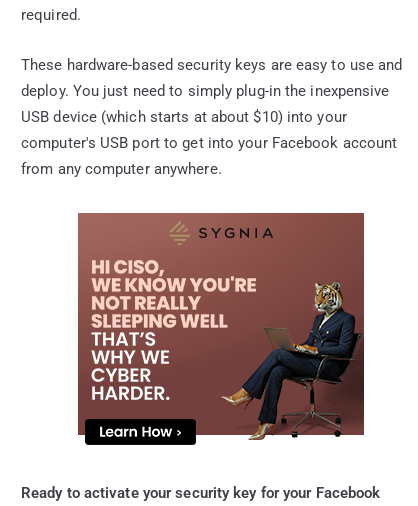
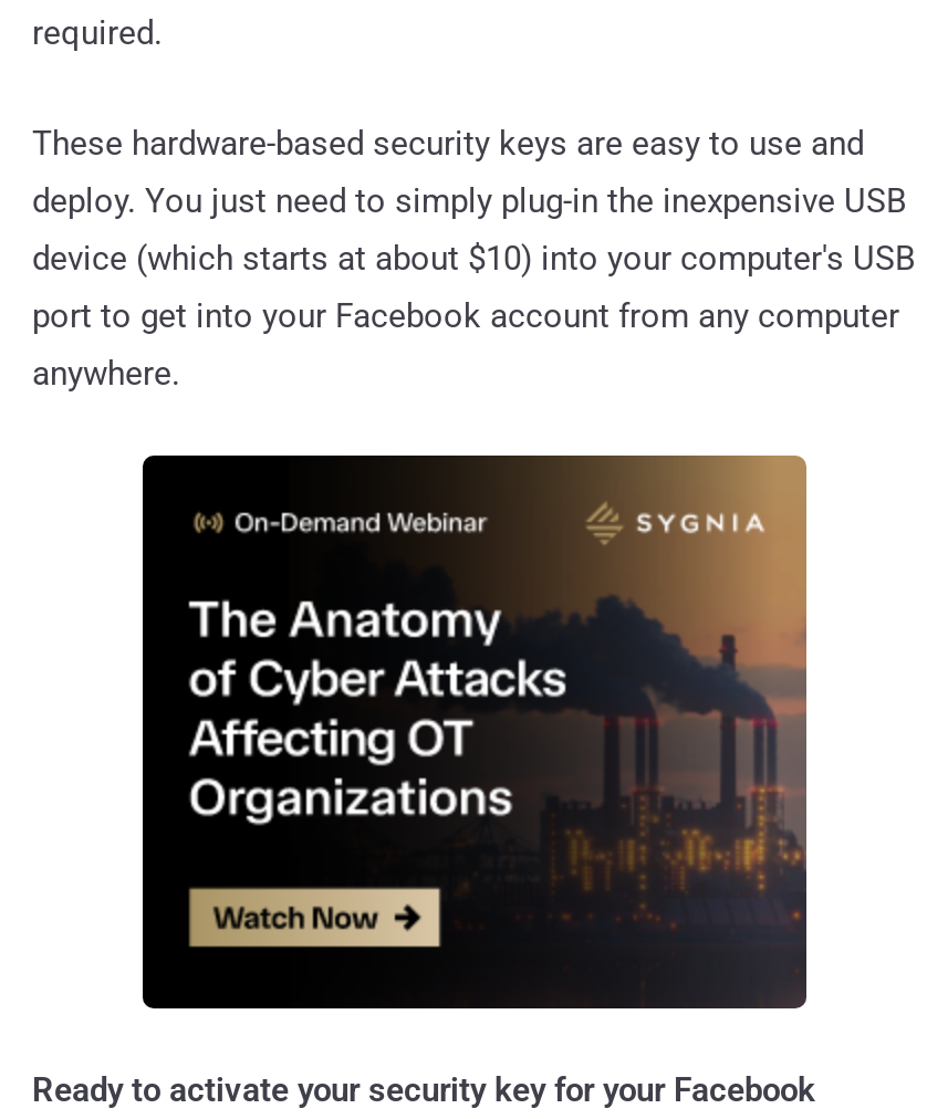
[71,206,371,456] [image] -> [140,453,809,1011] [image]

